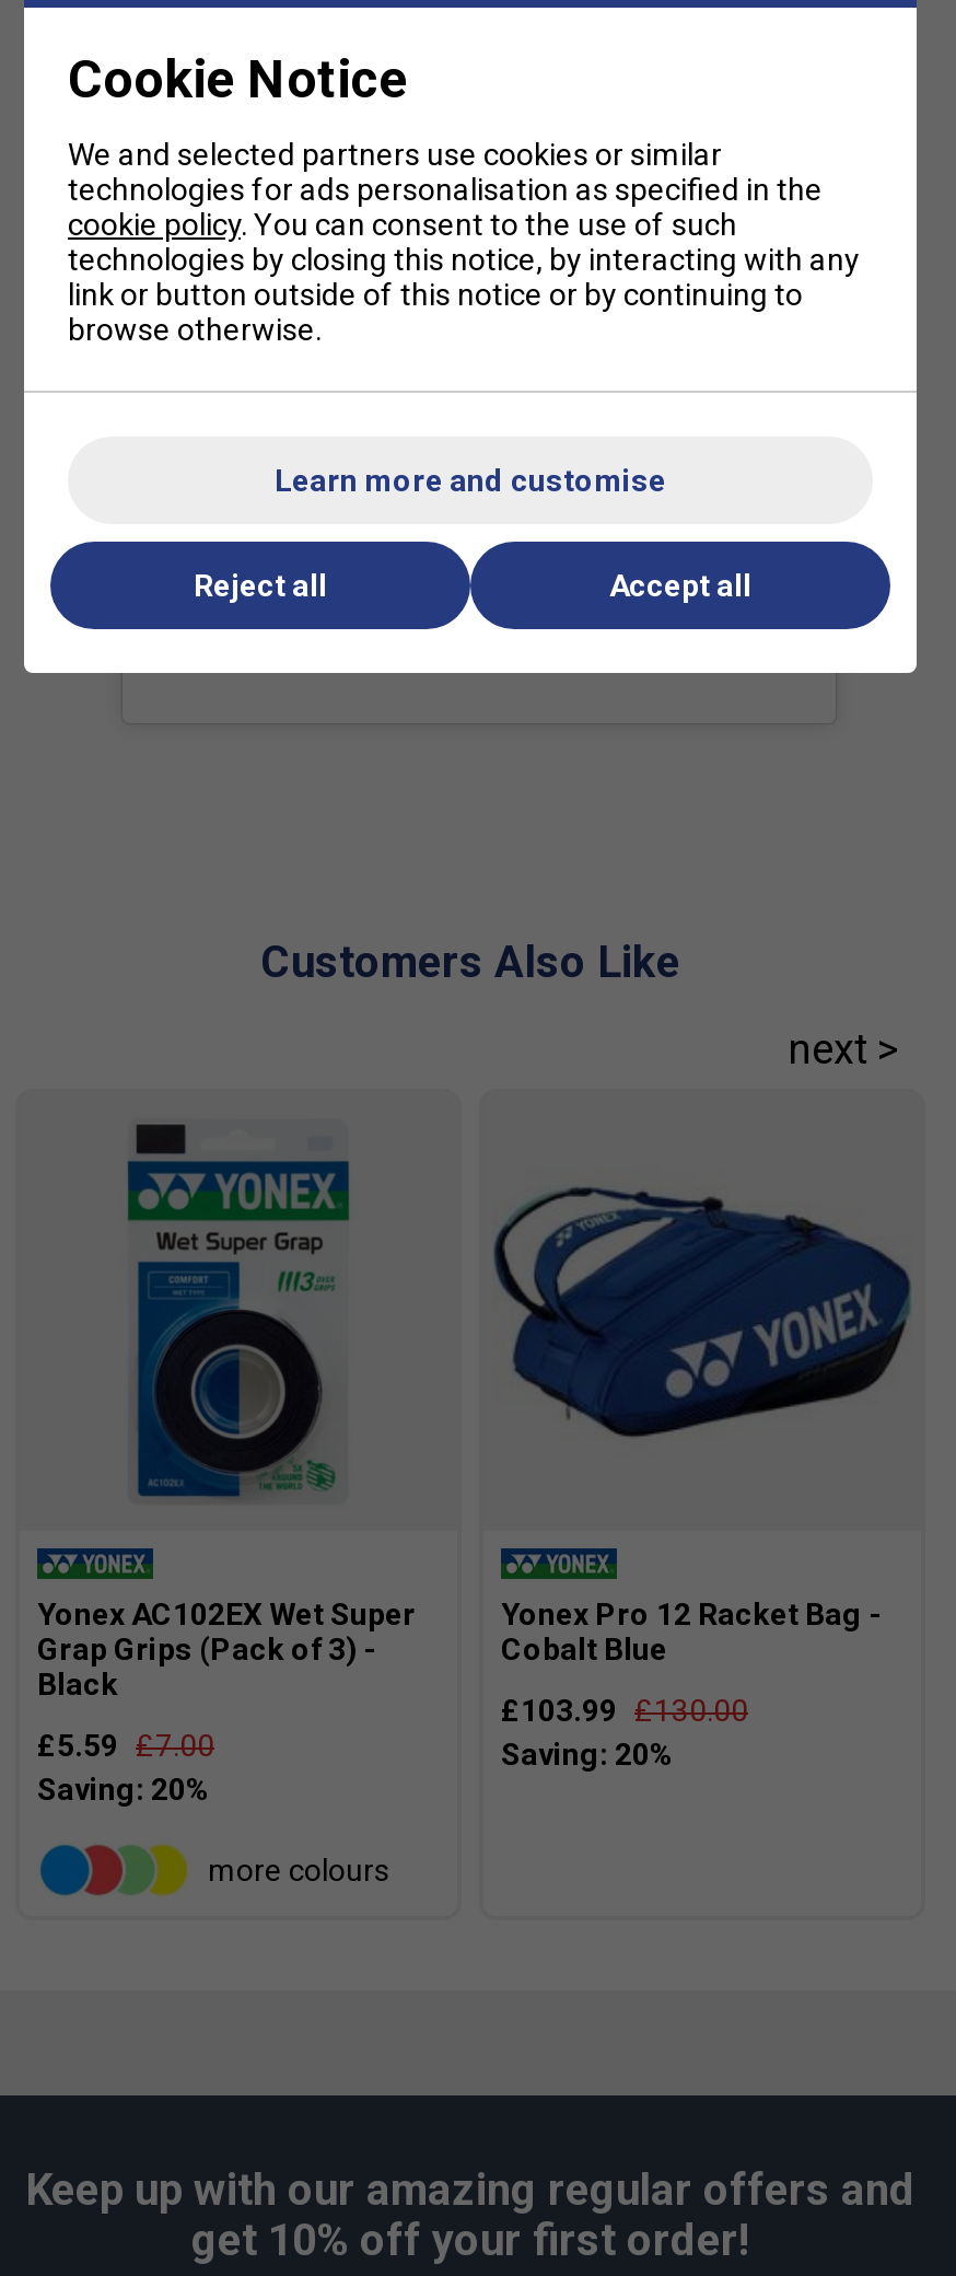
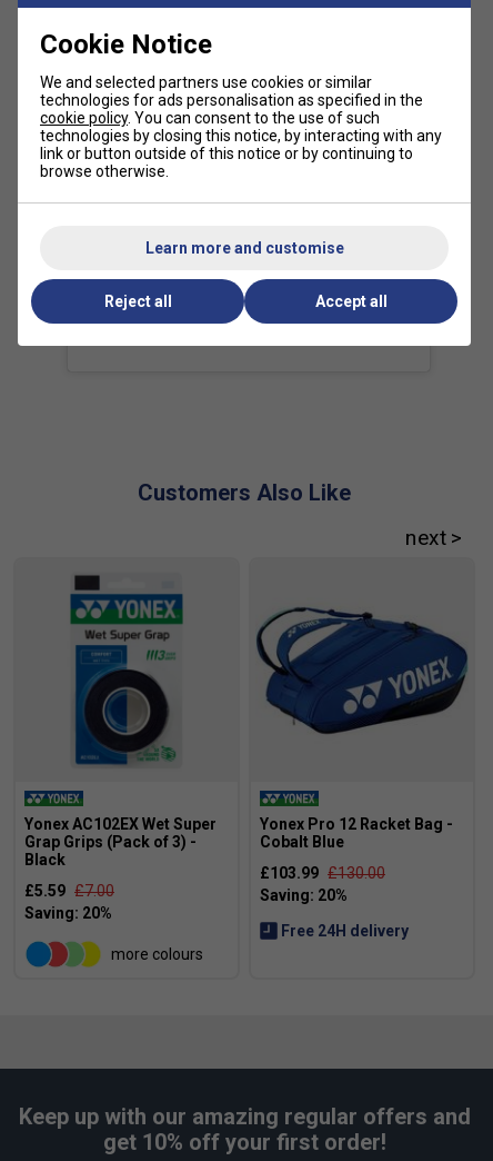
none -> [278,922,409,940] Free 24H delivery

